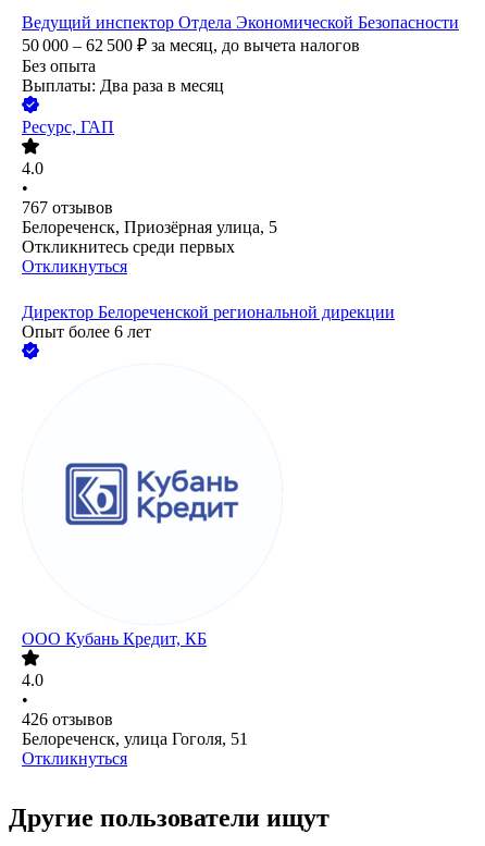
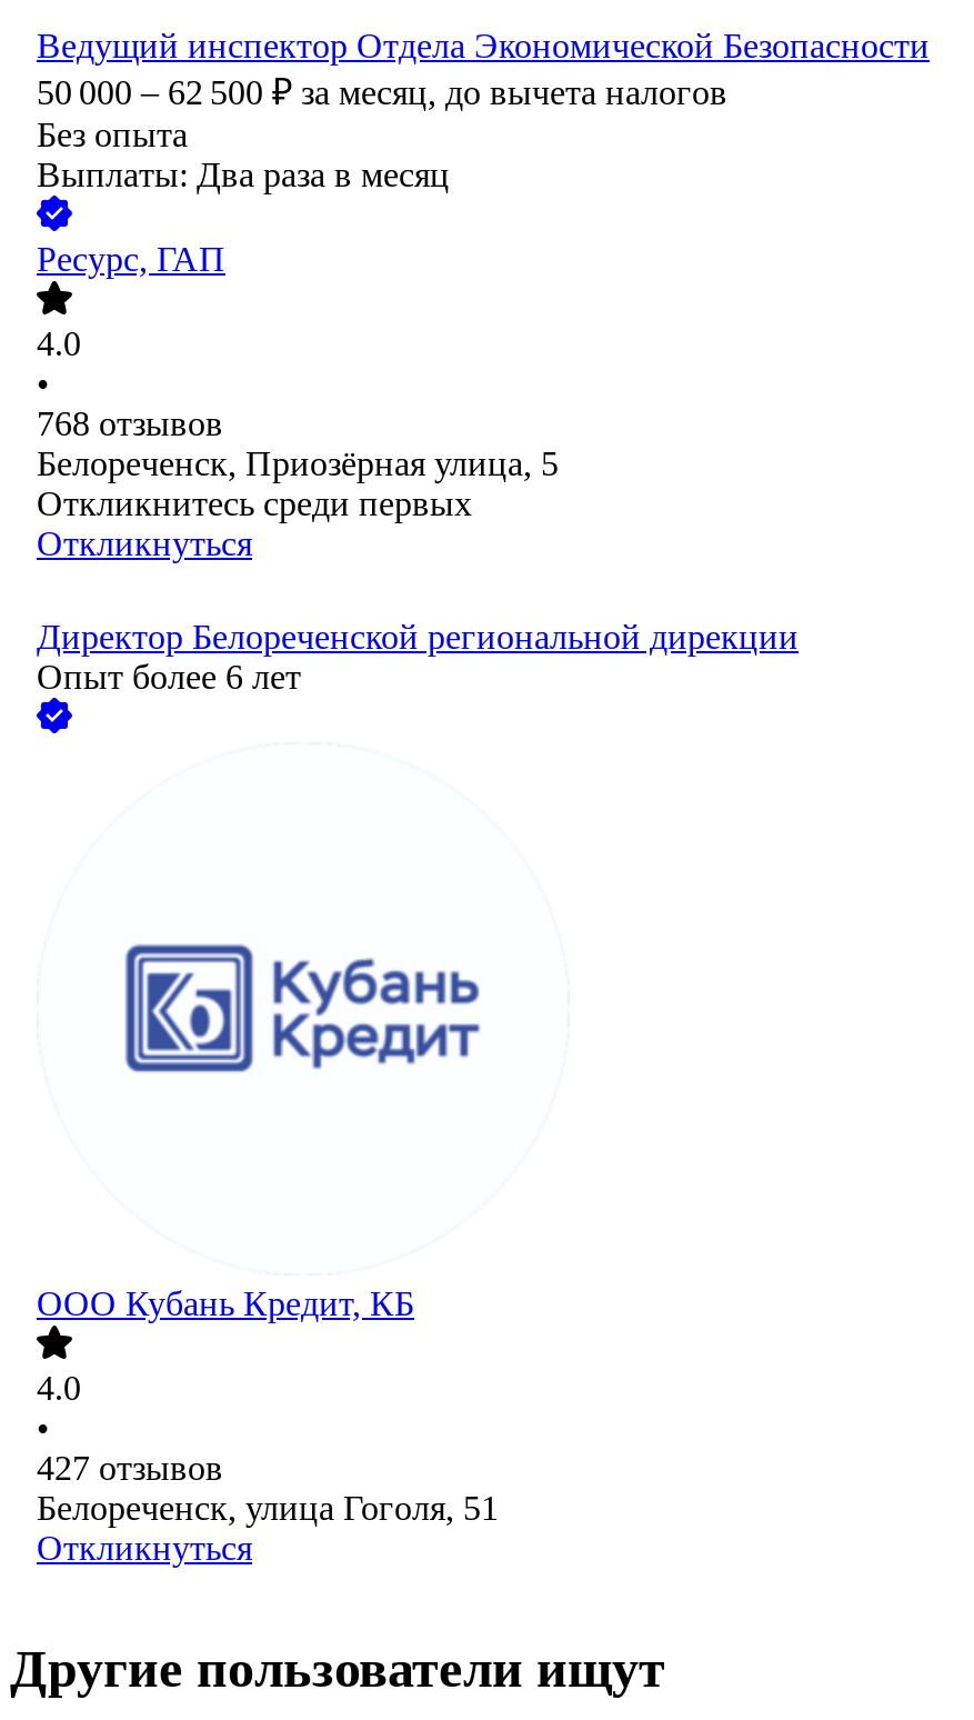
[22,198,113,217] 767 отзывов -> [37,405,223,443] 768 отзывов
[22,710,113,729] 426 отзывов -> [37,1450,223,1487] 427 отзывов

